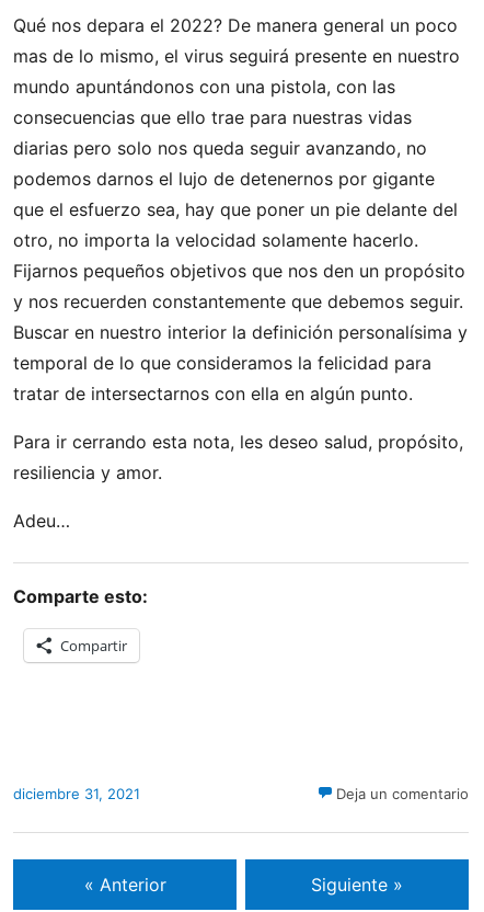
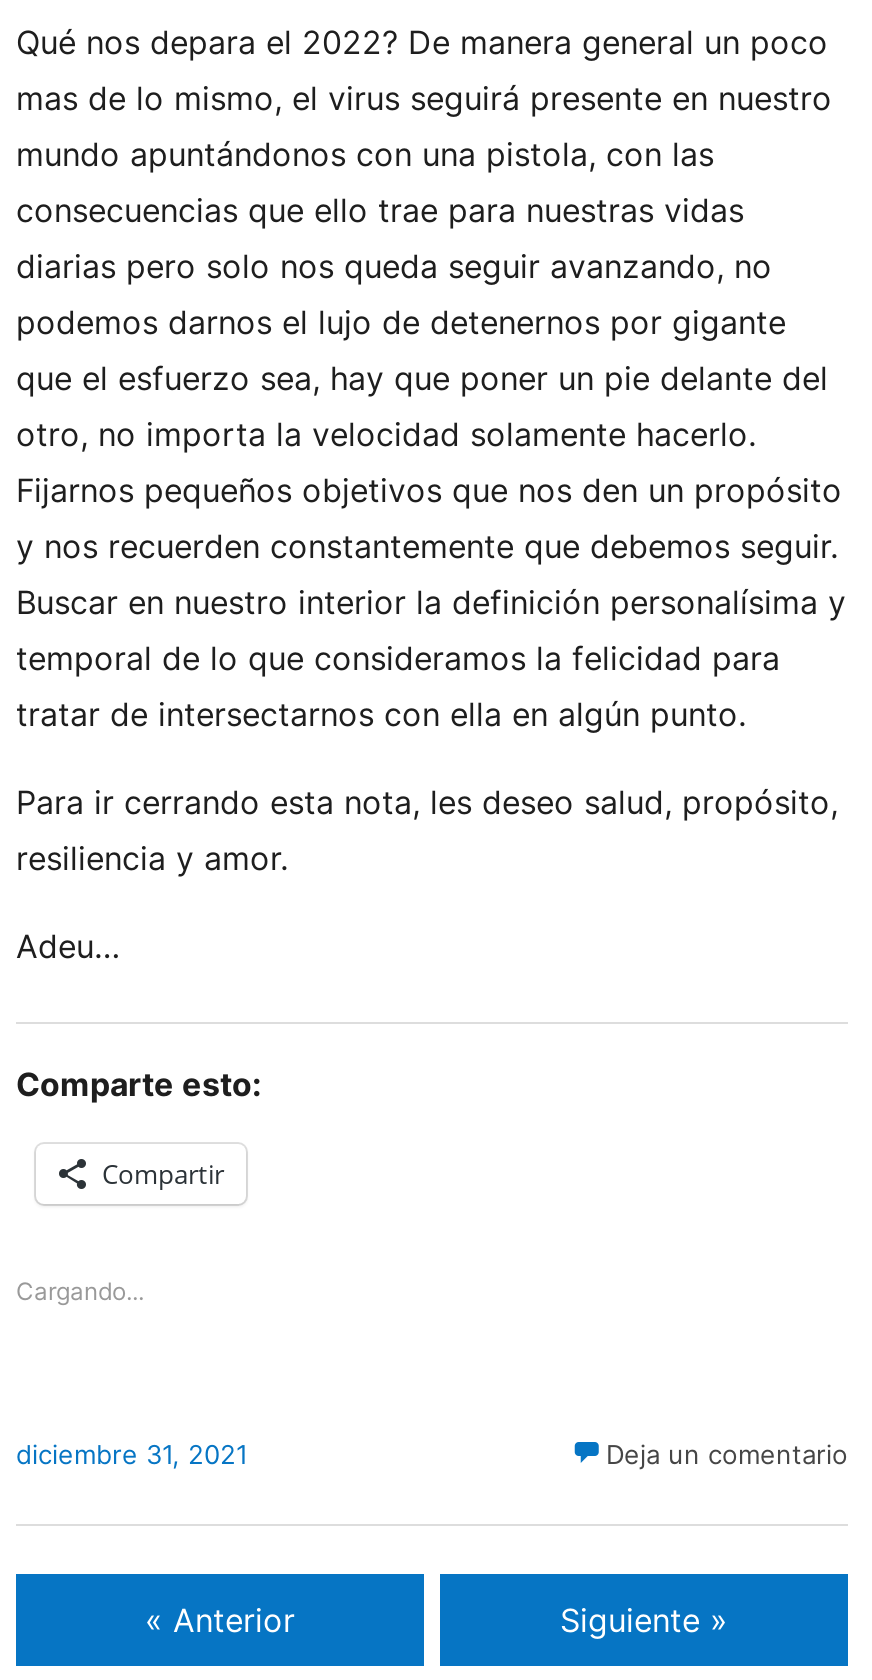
none -> [16,1276,144,1306] Cargando...

